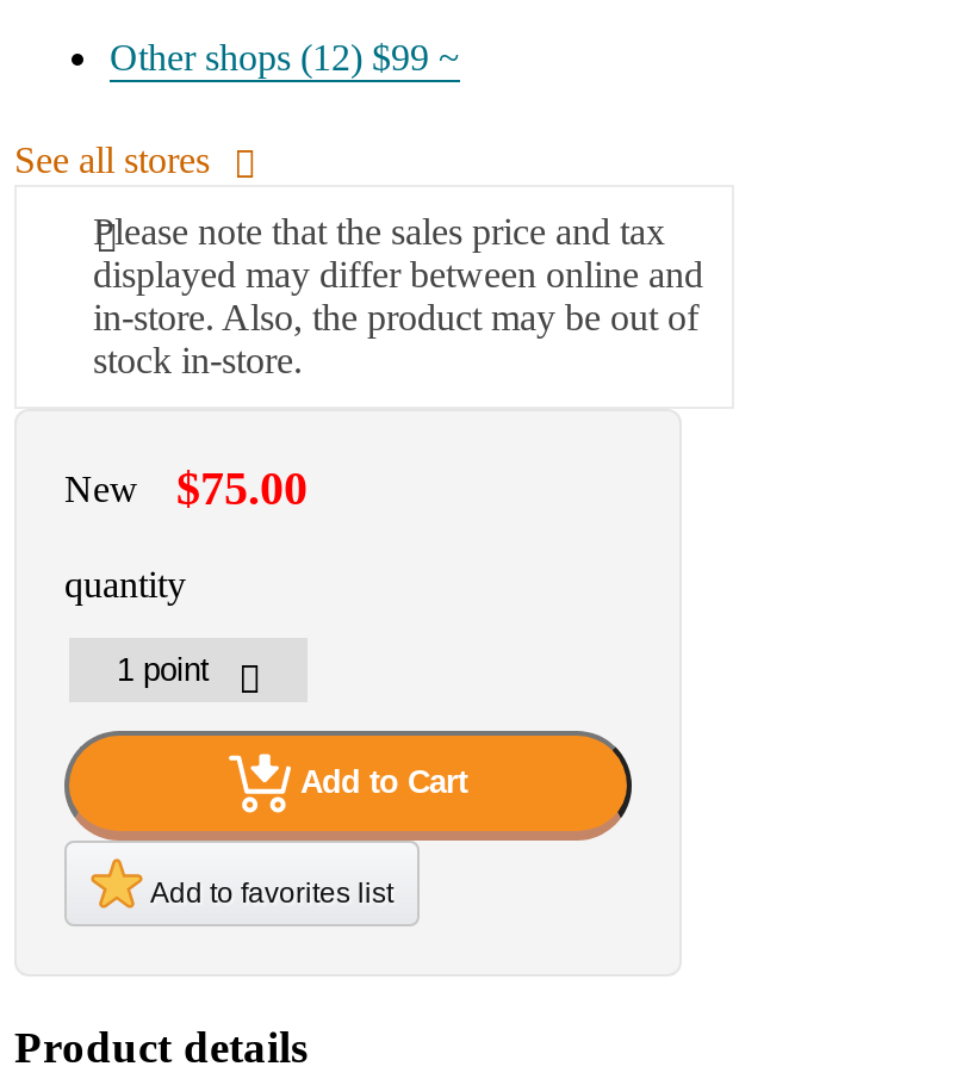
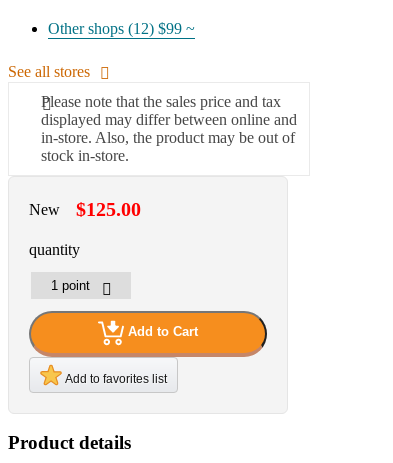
[64,462,308,514] New $75.00 -> [29,198,141,220] New $125.00

